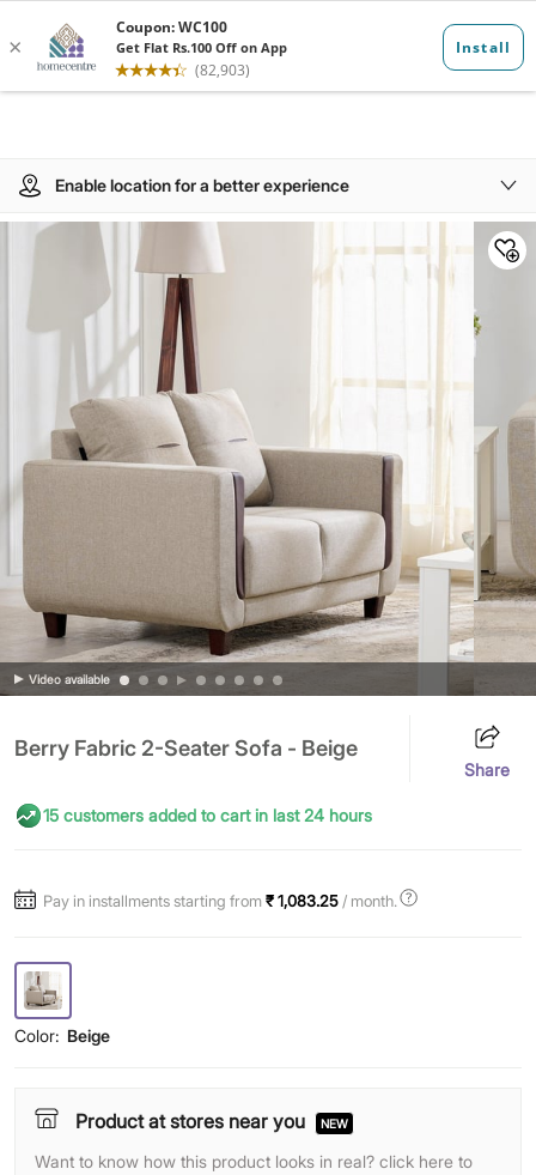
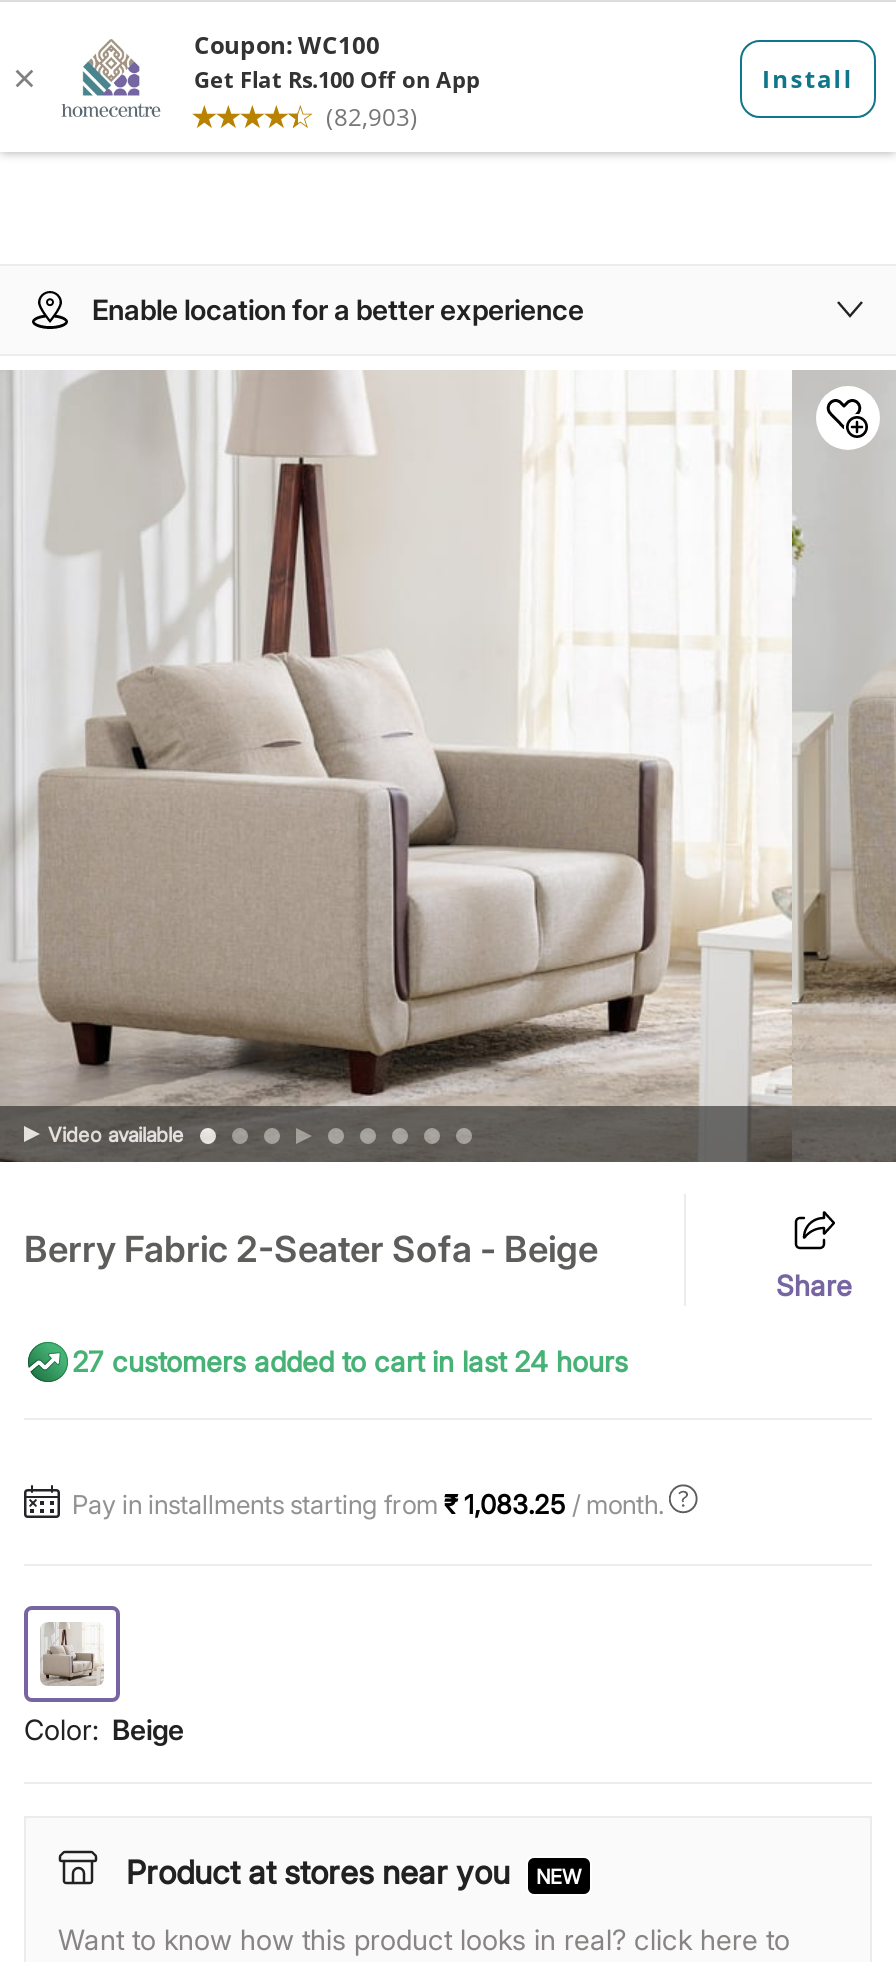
[43,805,372,825] 15 customers added to cart in last 24 hours -> [72,1344,628,1378] 27 customers added to cart in last 24 hours

